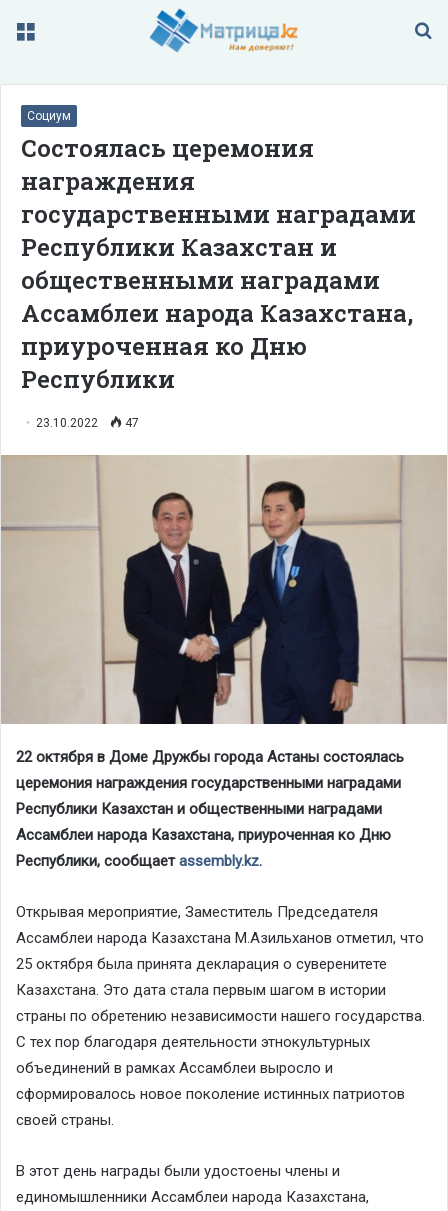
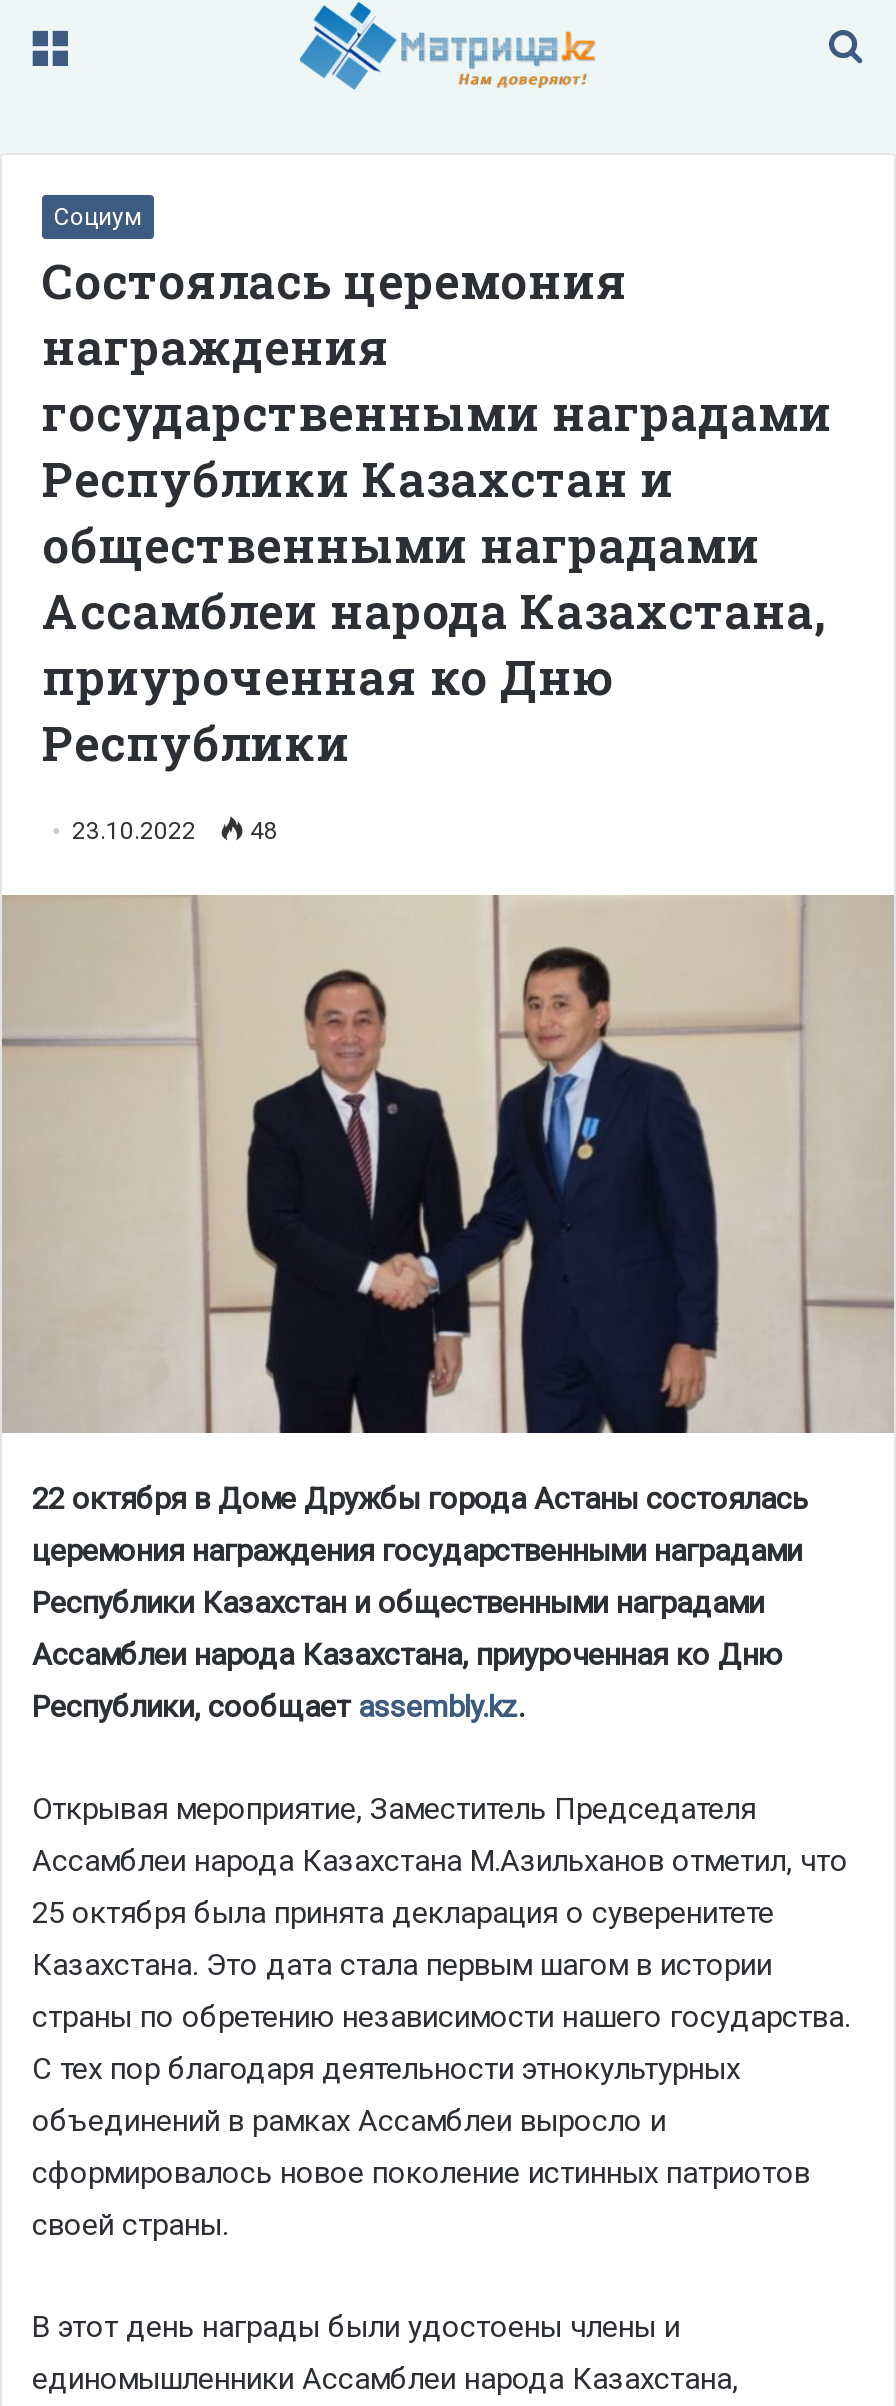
[36,416,139,430] 23.10.2022 47 -> [72,817,278,845] 23.10.2022 48

